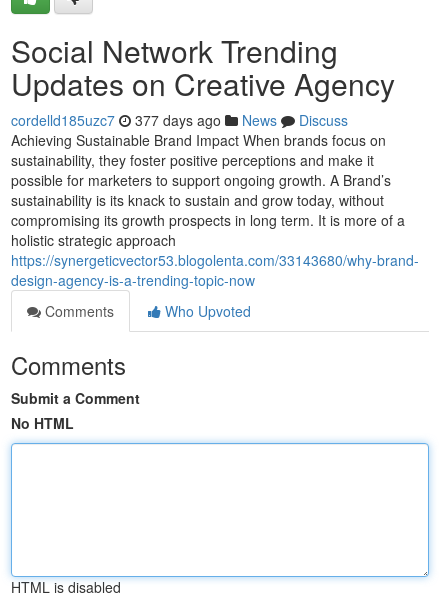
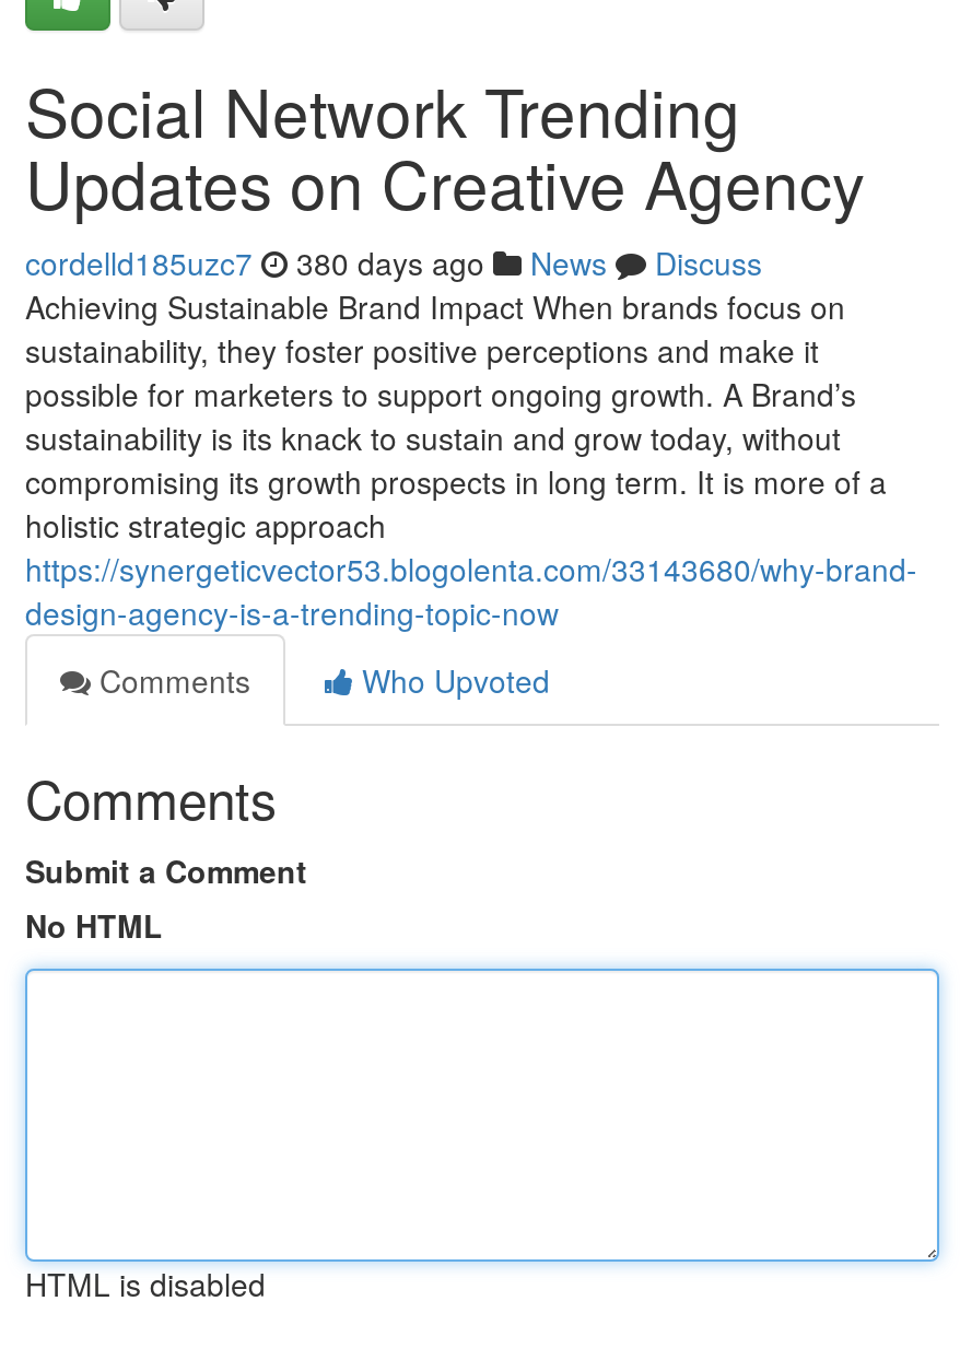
[11,110,348,130] cordelld185uzc7 377 days ago News Discuss -> [25,241,762,284] cordelld185uzc7 380 days ago News Discuss

